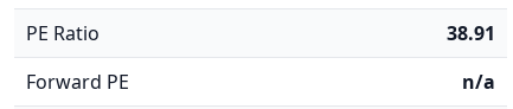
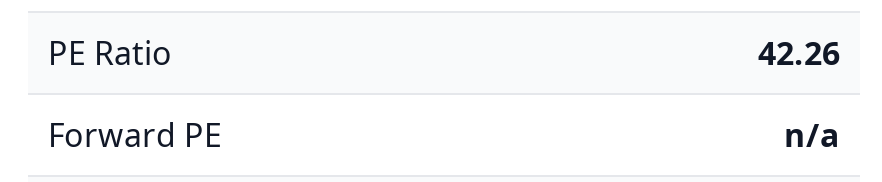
[447,20,495,46] 38.91 -> [758,31,840,75] 42.26

